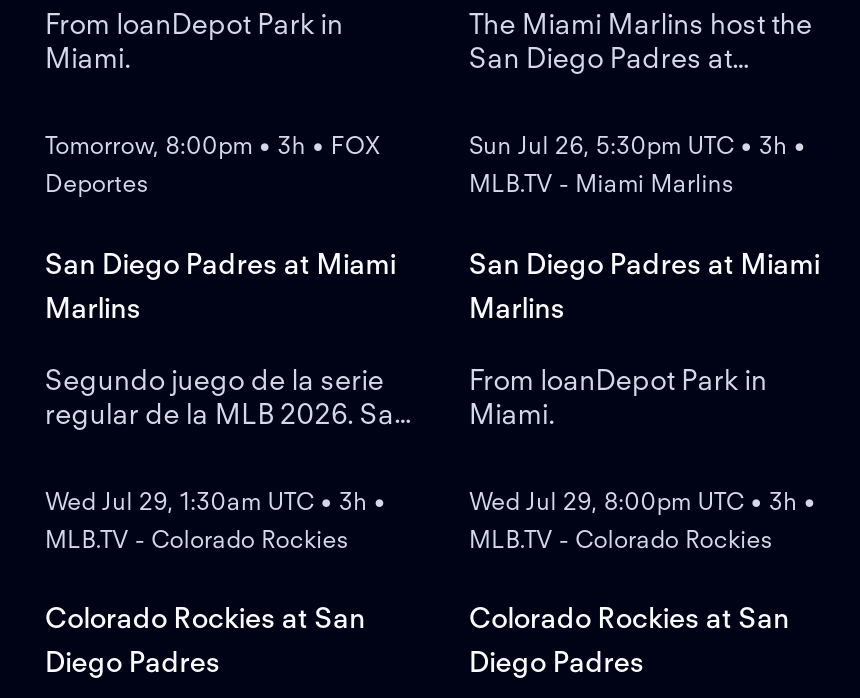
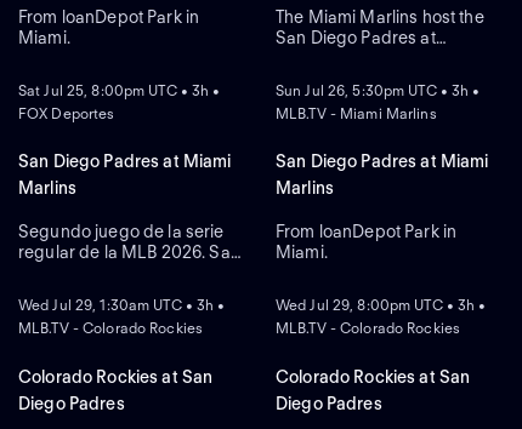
[45,130,379,198] Tomorrow, 8:00pm • 3h • FOX | Deportes -> [18,81,220,122] Sat Jul 25, 8:00pm UTC • 3h • | FOX Deportes

